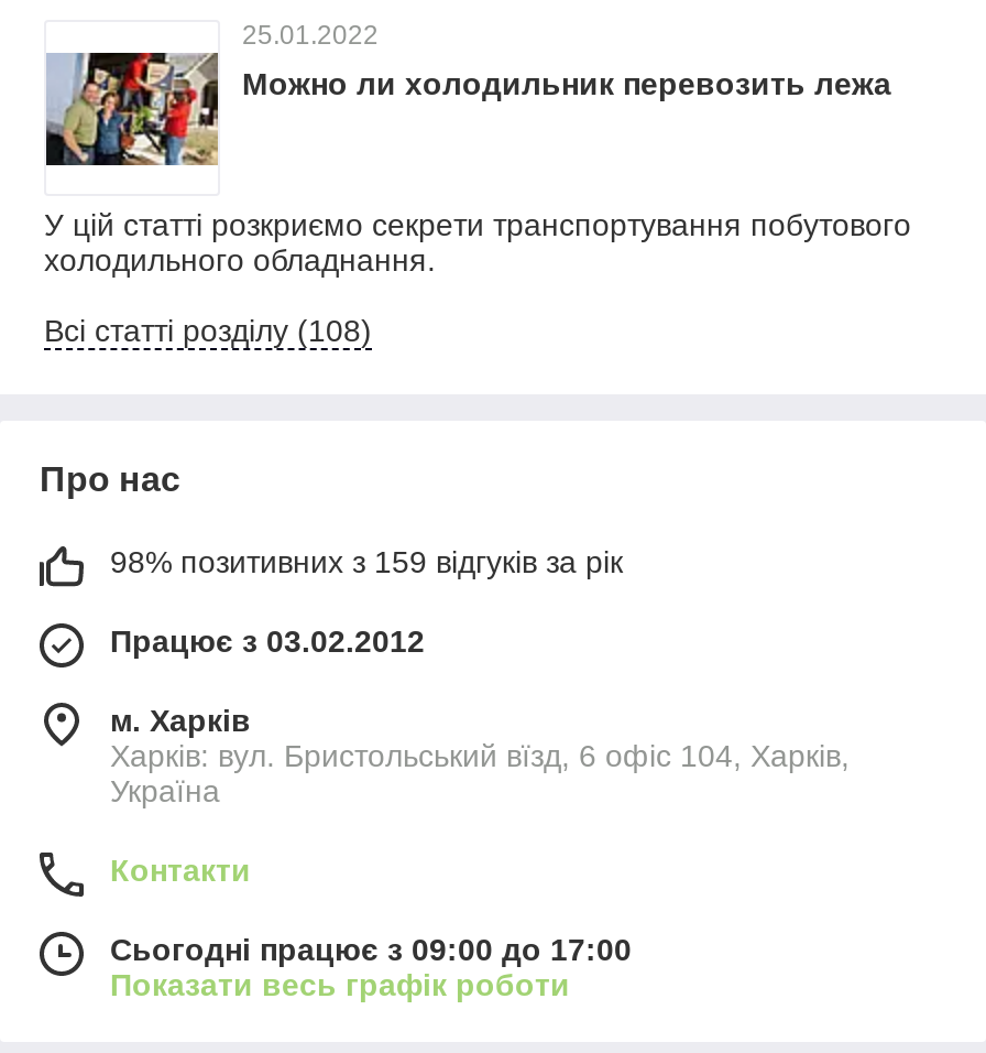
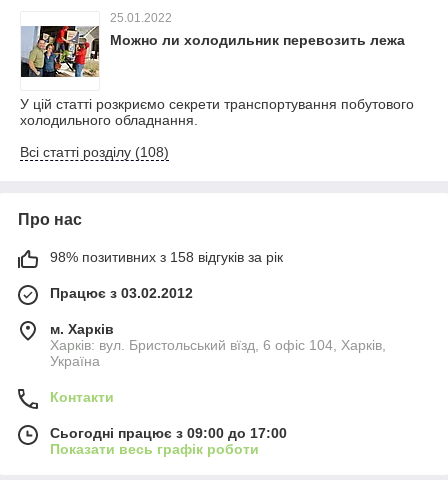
[110,544,623,579] 98% позитивних з 159 відгуків за рік -> [50,249,283,265] 98% позитивних з 158 відгуків за рік

